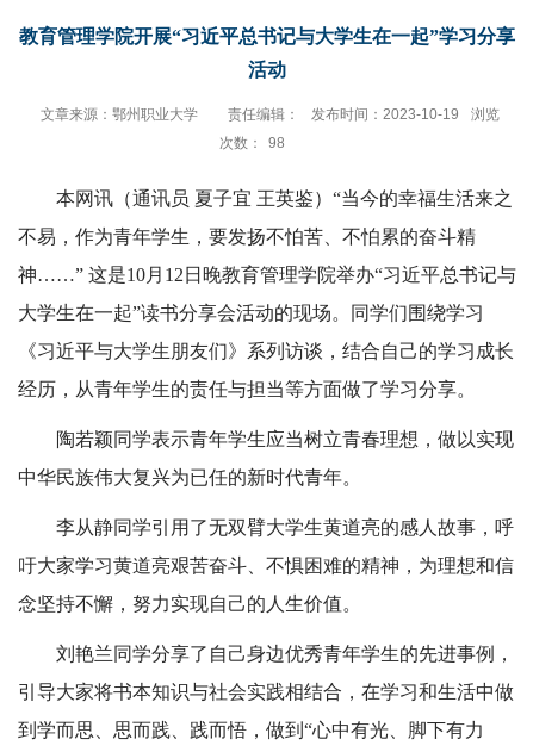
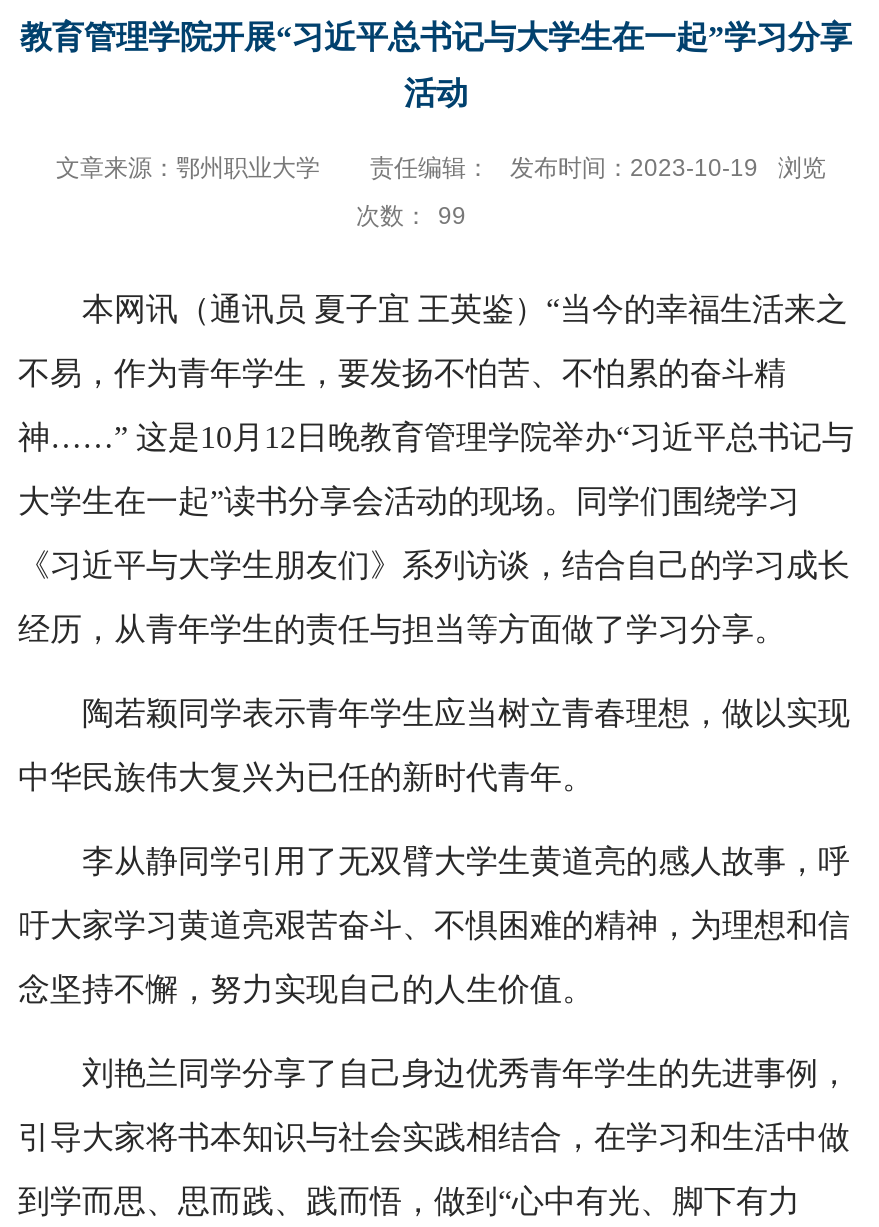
[219,135,285,151] 次数： 98 -> [356,202,466,230] 次数： 99

